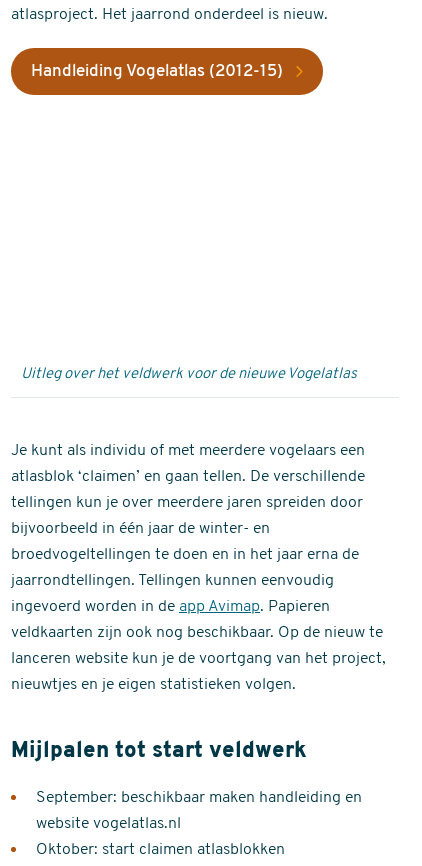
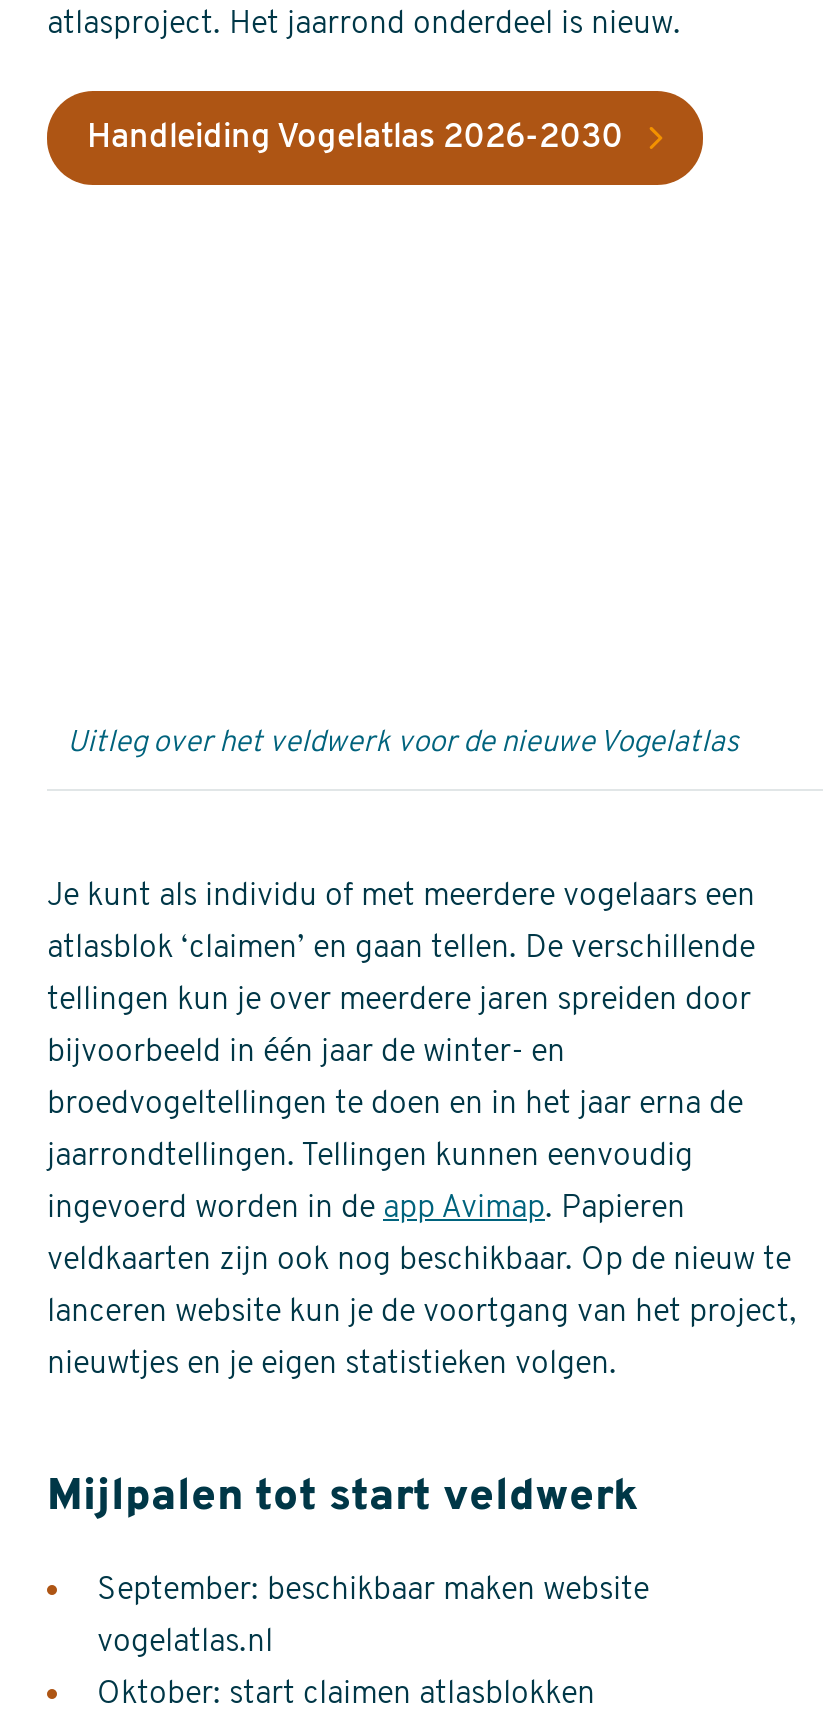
[31,48,339,95] [image] | Handleiding Vogelatlas (2012-15) -> [87,89,705,187] [image] | Handleiding Vogelatlas 2026-2030
[36,790,362,806] September: beschikbaar maken handleiding en -> [97,1575,649,1607] September: beschikbaar maken website
[36,816,181,832] website vogelatlas.nl -> [97,1627,273,1659] vogelatlas.nl

